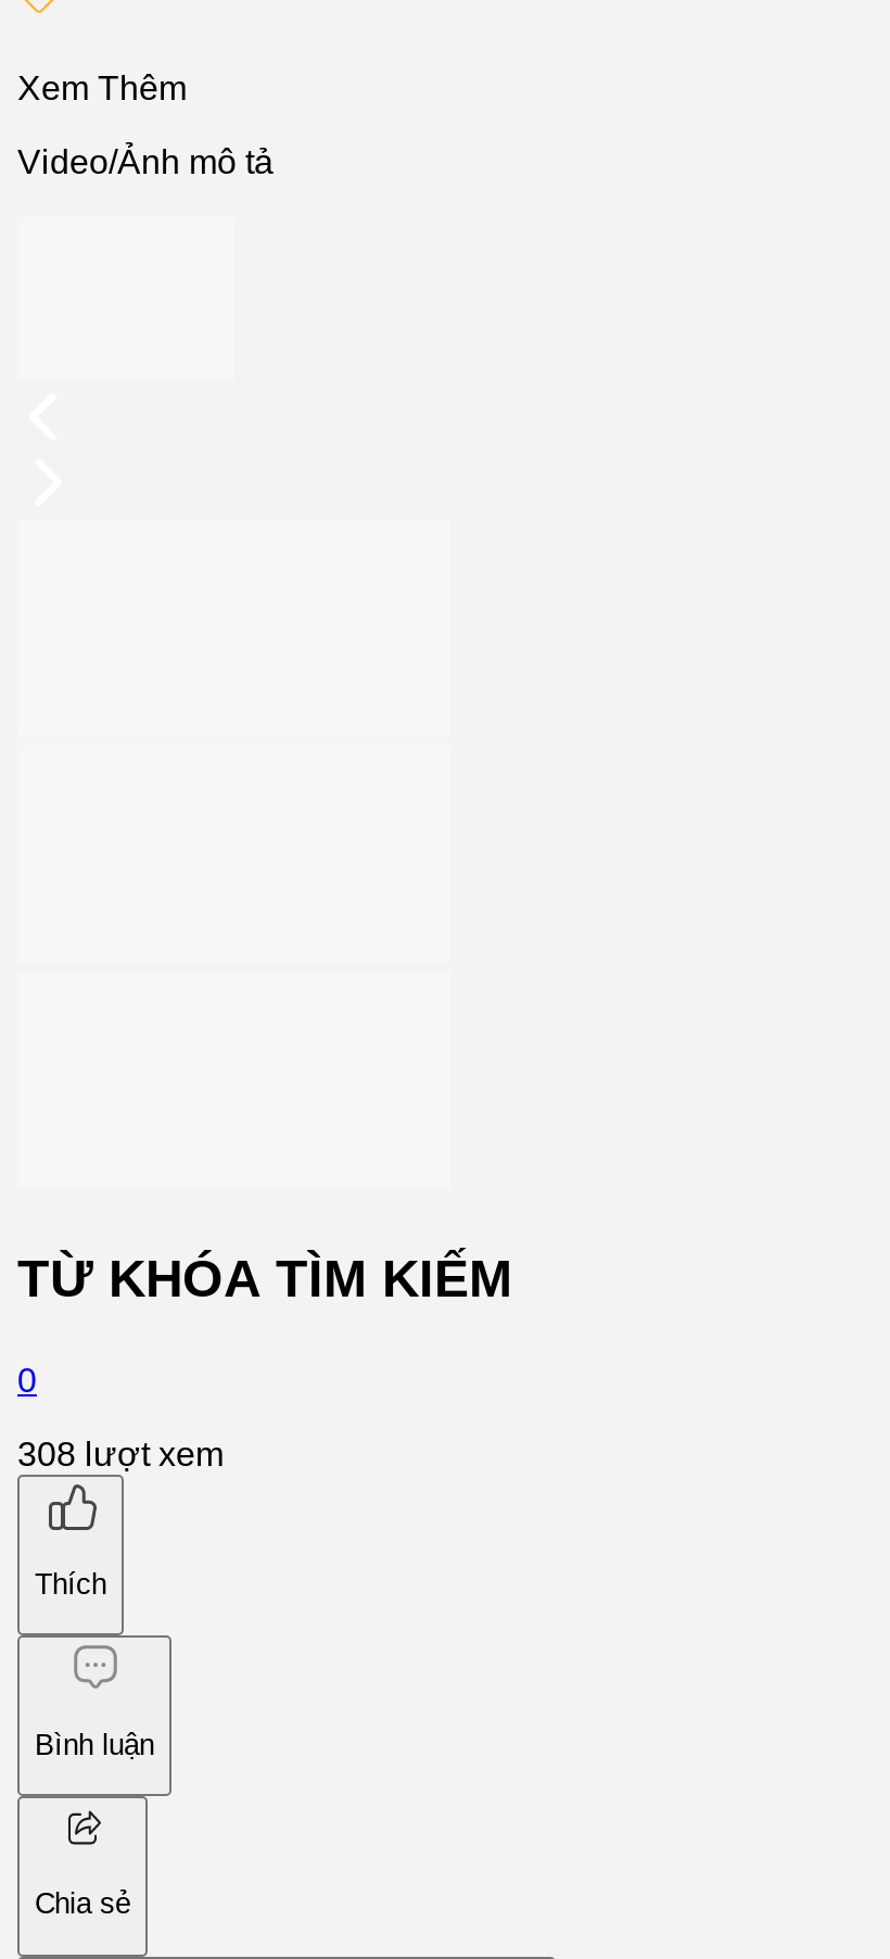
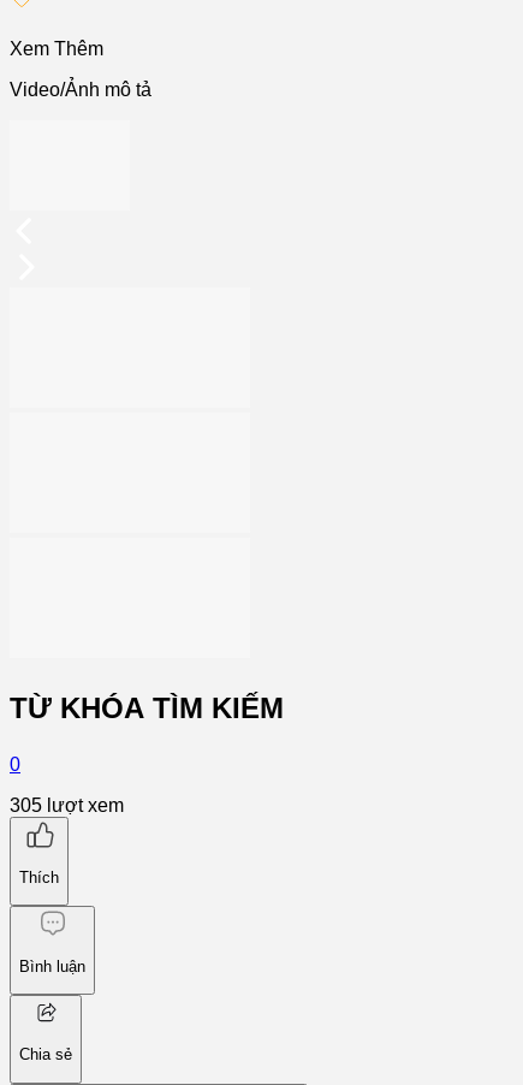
[17,1435,224,1472] 308 lượt xem -> [10,795,124,815] 305 lượt xem

